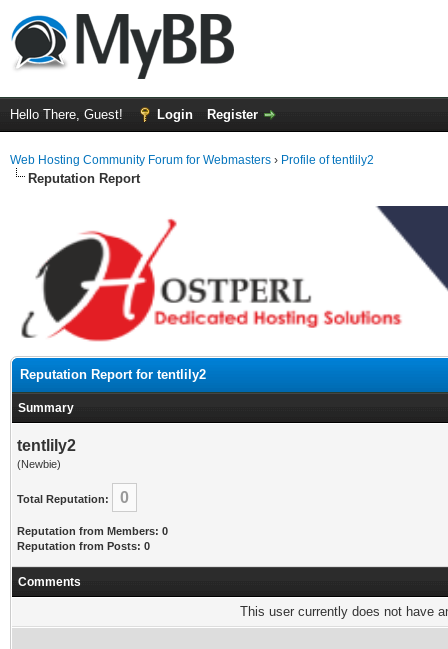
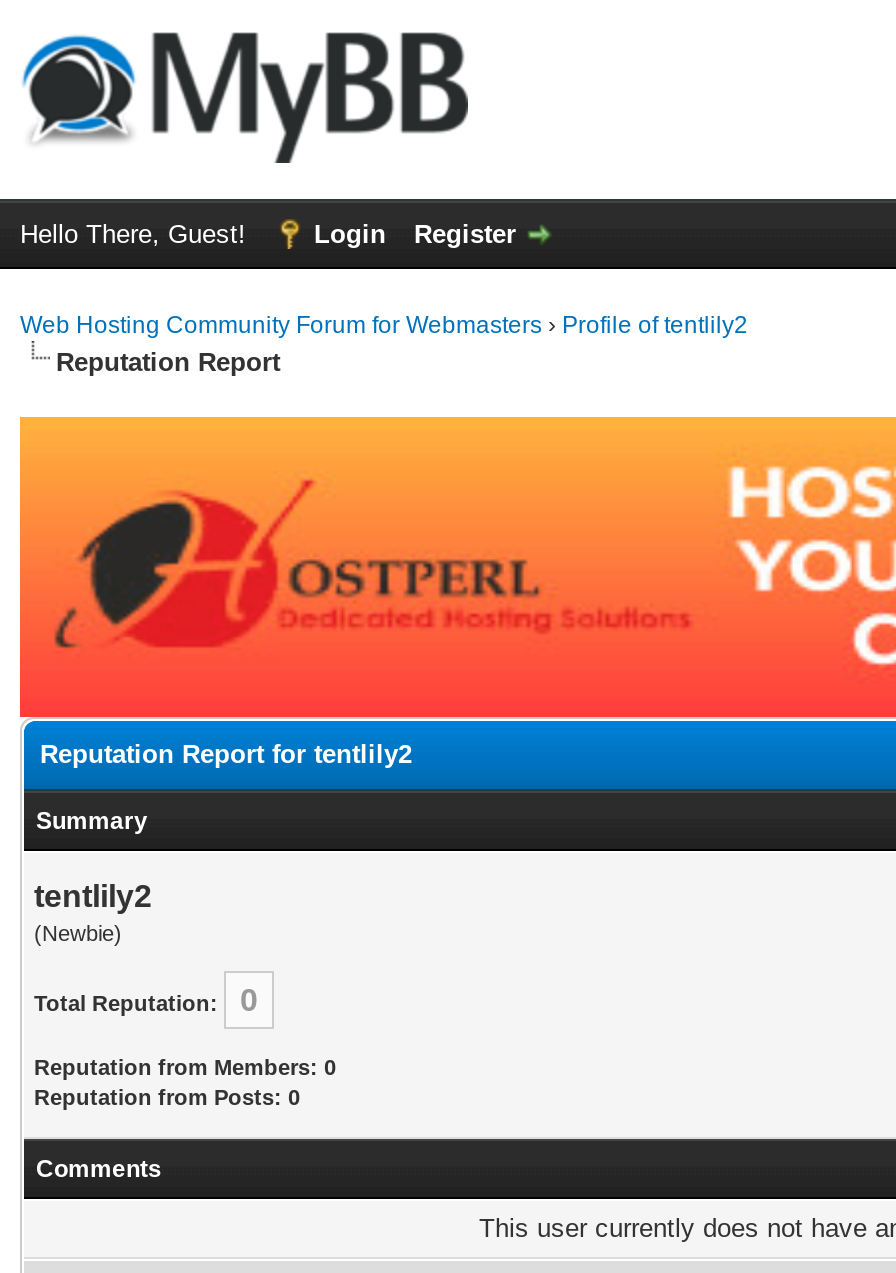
[10,205,445,357] [image] -> [18,415,890,719] [image]

